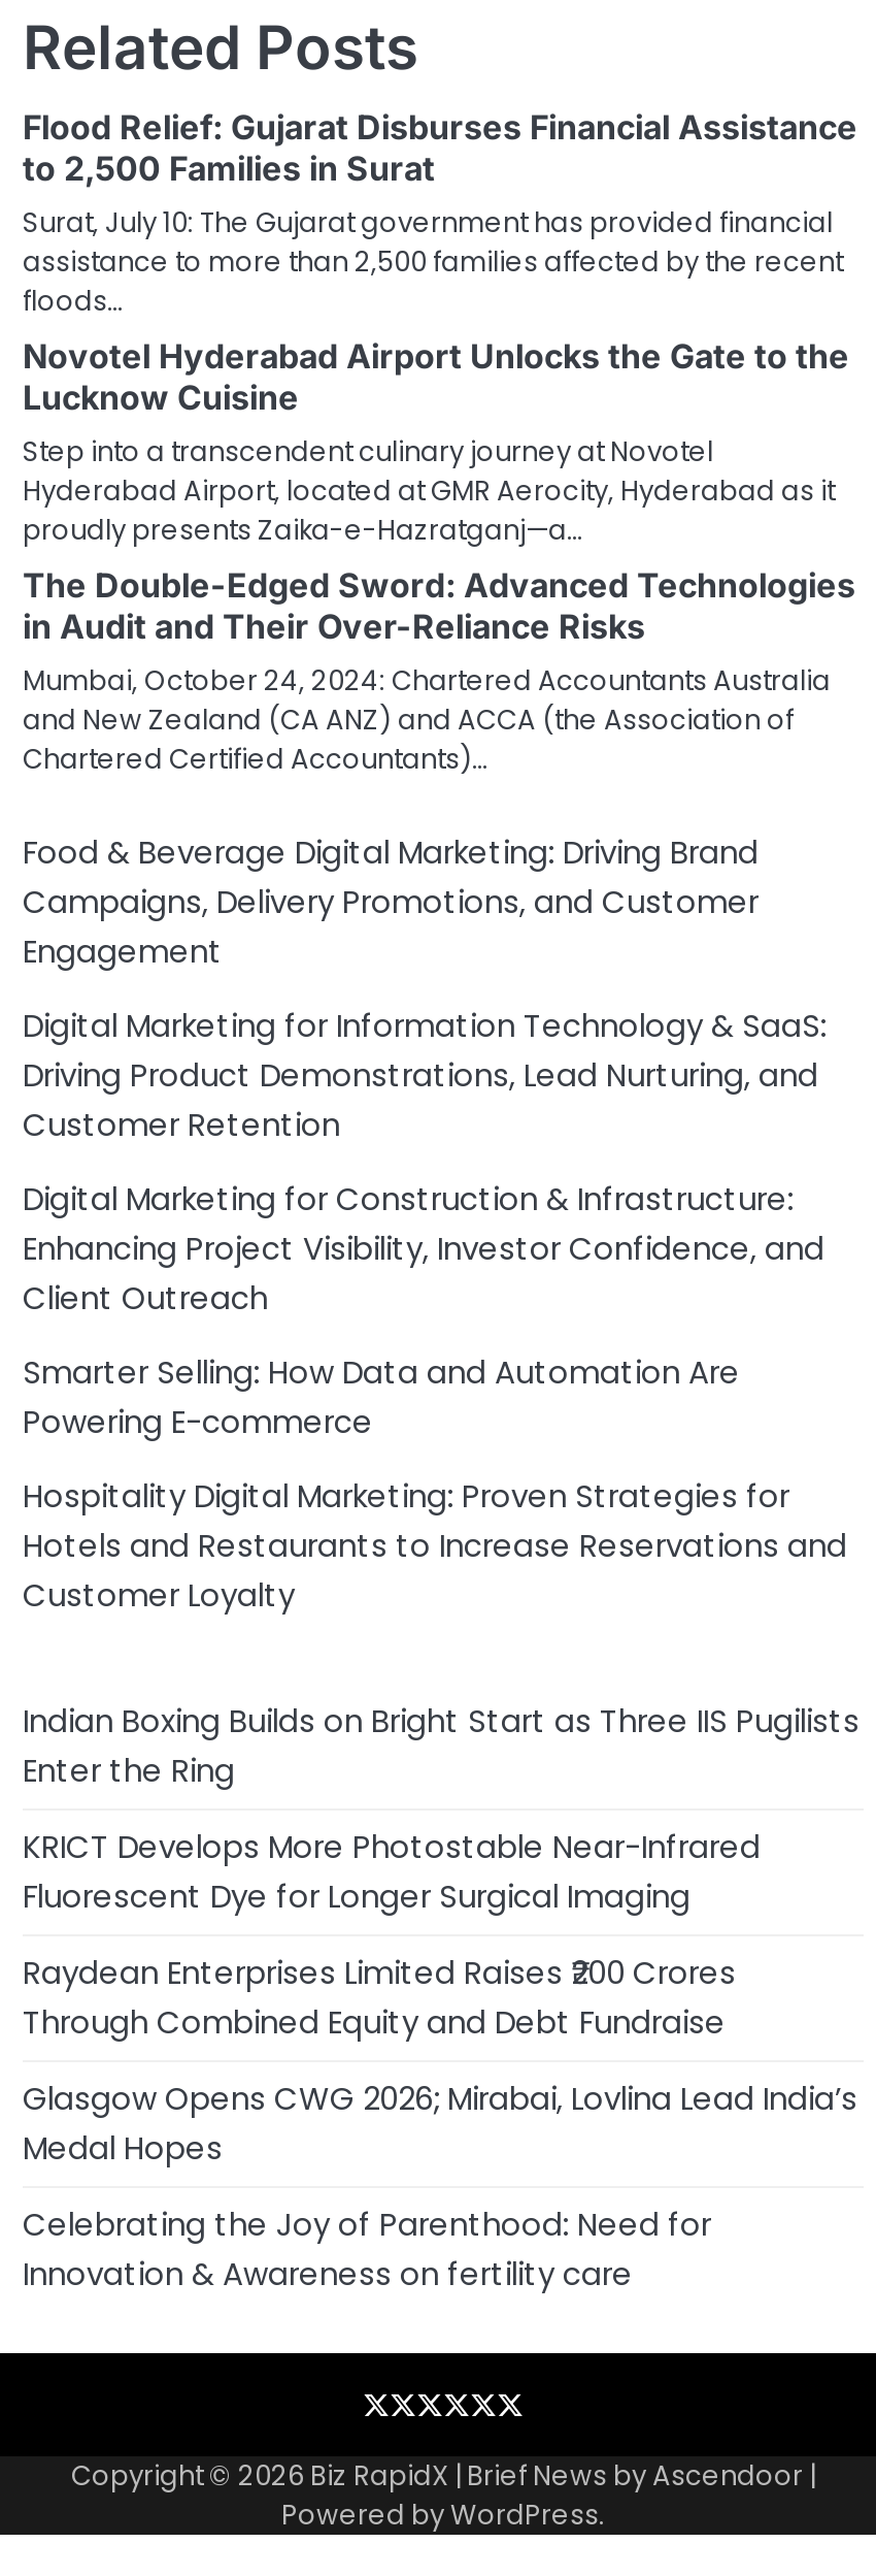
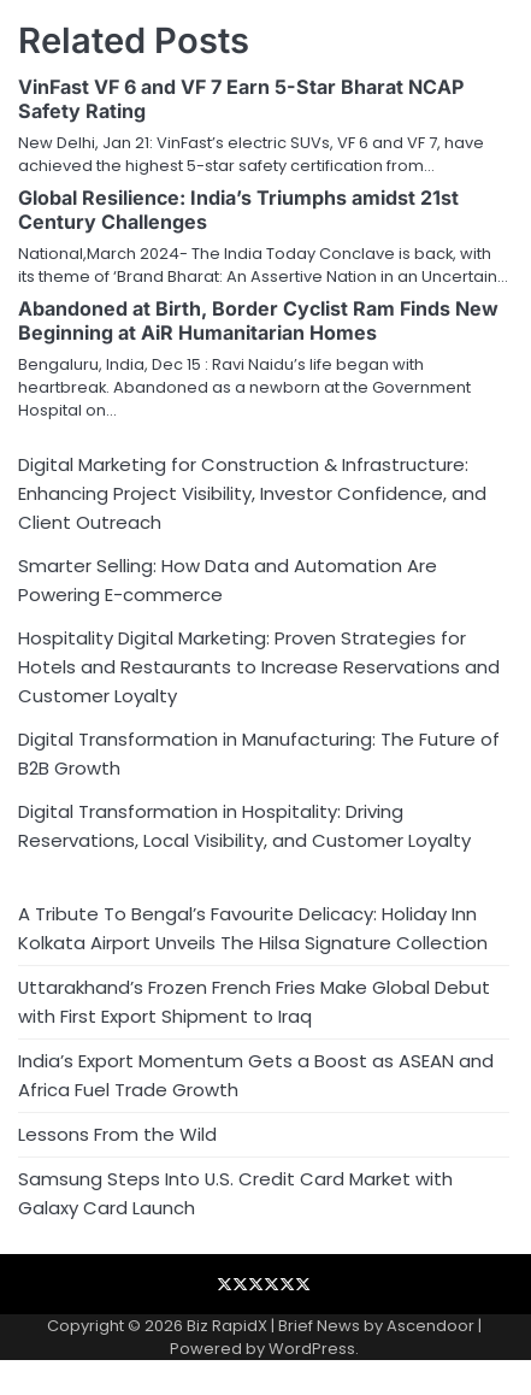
[23,106,857,1146] Flood Relief: Gujarat Disburses Financial Assistance | to 2,500 Families in Surat | Surat, July 10: The Gujarat government has provided financial | assistance to more than 2,500 families affected by the recent | floods… | Novotel Hyderabad Airport Unlocks the Gate to the | Lucknow Cuisine | Step into a transcendent culinary journey at Novotel | Hyderabad Airport, located at GMR Aerocity, Hyderabad as it | proudly presents Zaika-e-Hazratganj—a… | The Double-Edged Sword: Advanced Technologies | in Audit and Their Over-Reliance Risks | Mumbai, October 24, 2024: Chartered Accountants Australia | and New Zealand (CA ANZ) and ACCA (the Association of | Chartered Certified Accountants)… | Food & Beverage Digital Marketing: Driving Brand | Campaigns, Delivery Promotions, and Customer | Engagement | Digital Marketing for Information Technology & SaaS: | Driving Product Demonstrations, Lead Nurturing, and | Customer Retention -> [18,74,508,421] VinFast VF 6 and VF 7 Earn 5-Star Bharat NCAP | Safety Rating | New Delhi, Jan 21: VinFast’s electric SUVs, VF 6 and VF 7, have | achieved the highest 5-star safety certification from… | Global Resilience: India’s Triumphs amidst 21st | Century Challenges | National,March 2024- The India Today Conclave is back, with | its theme of ‘Brand Bharat: An Assertive Nation in an Uncertain… | Abandoned at Birth, Border Cyclist Ram Finds New | Beginning at AiR Humanitarian Homes | Bengaluru, India, Dec 15 : Ravi Naidu’s life began with | heartbreak. Abandoned as a newborn at the Government | Hospital on…
moved [23,1177,847,1616] -> [18,452,500,708]: Digital Marketing for Construction & Infrastructure: | Enhancing Project Visibility, Investor Confidence, and | Client Outreach | Smarter Selling: How Data and Automation Are | Powering E-commerce | Hospitality Digital Marketing: Proven Strategies for | Hotels and Restaurants to Increase Reservations and | Customer Loyalty
[23,1700,860,2296] Indian Boxing Builds on Bright Start as Three IIS Pugilists | Enter the Ring | KRICT Develops More Photostable Near-Infrared | Fluorescent Dye for Longer Surgical Imaging | Raydean Enterprises Limited Raises ₹200 Crores | Through Combined Equity and Debt Fundraise | Glasgow Opens CWG 2026; Mirabai, Lovlina Lead India’s | Medal Hopes | Celebrating the Joy of Parenthood: Need for | Innovation & Awareness on fertility care -> [18,726,500,1221] Digital Transformation in Manufacturing: The Future of | B2B Growth | Digital Transformation in Hospitality: Driving | Reservations, Local Visibility, and Customer Loyalty | A Tribute To Bengal’s Favourite Delicacy: Holiday Inn | Kolkata Airport Unveils The Hilsa Signature Collection | Uttarakhand’s Frozen French Fries Make Global Debut | with First Export Shipment to Iraq | India’s Export Momentum Gets a Boost as ASEAN and | Africa Fuel Trade Growth | Lessons From the Wild | Samsung Steps Into U.S. Credit Card Market with | Galaxy Card Launch

